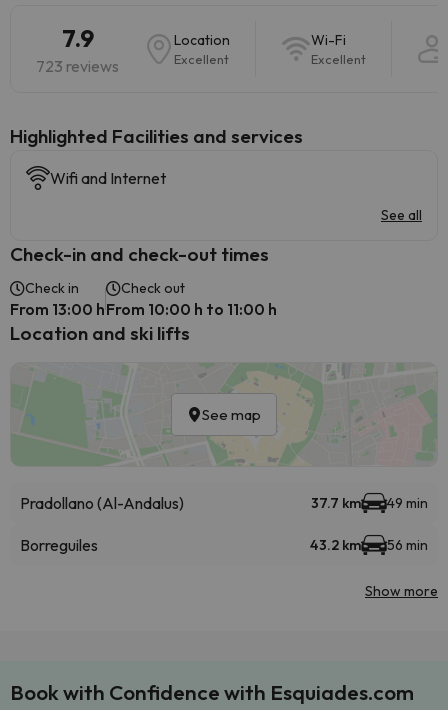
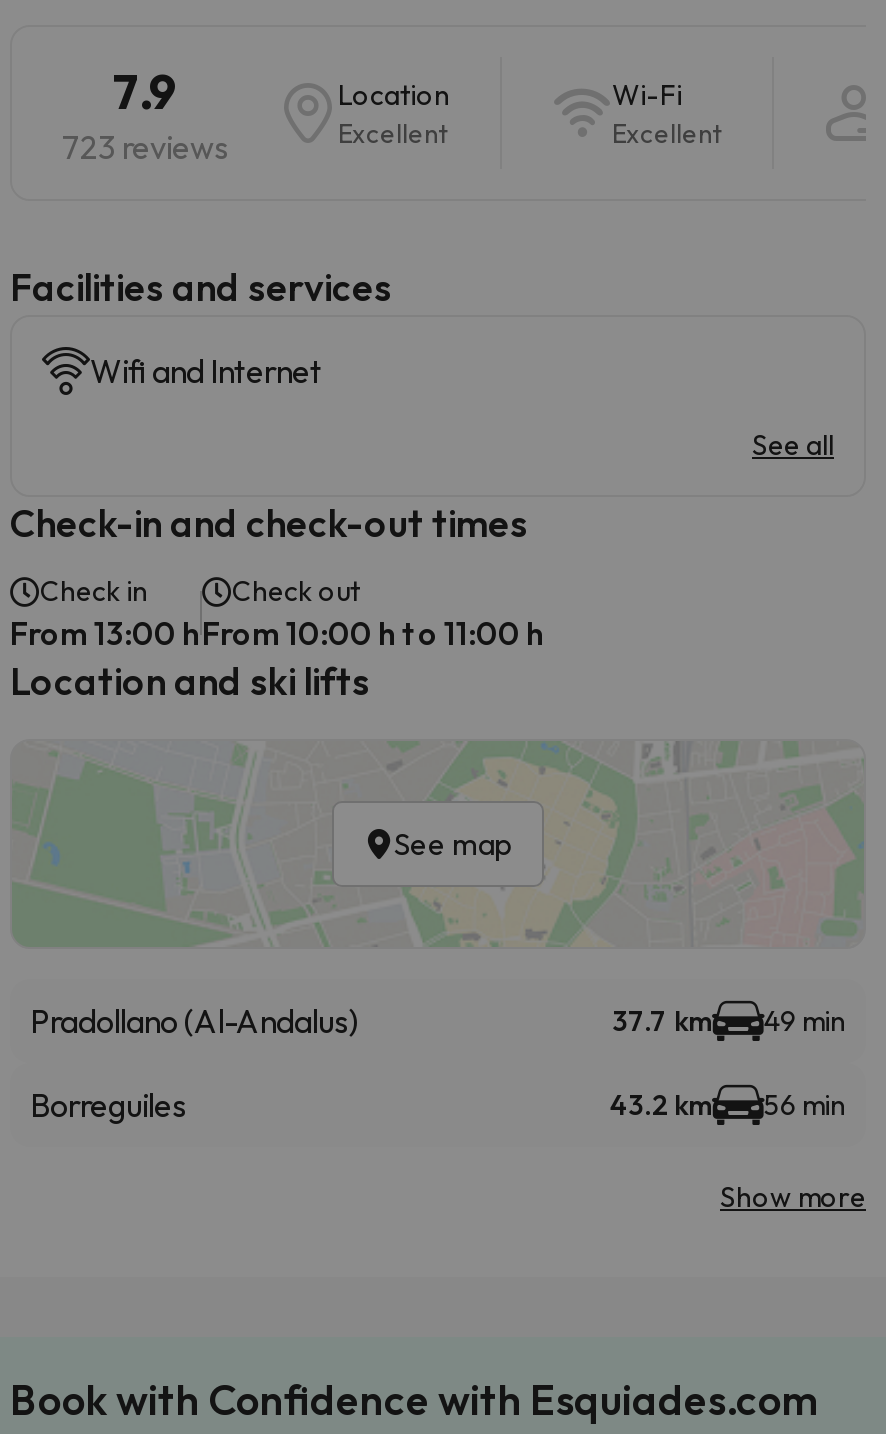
[10,124,303,148] Highlighted Facilities and services -> [10,263,392,311] Facilities and services

